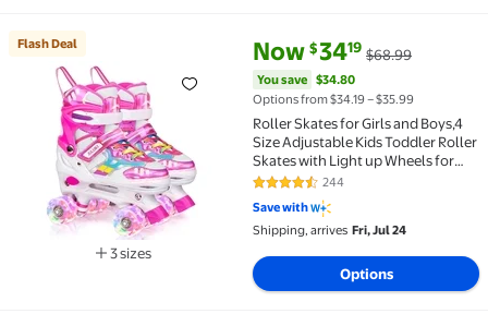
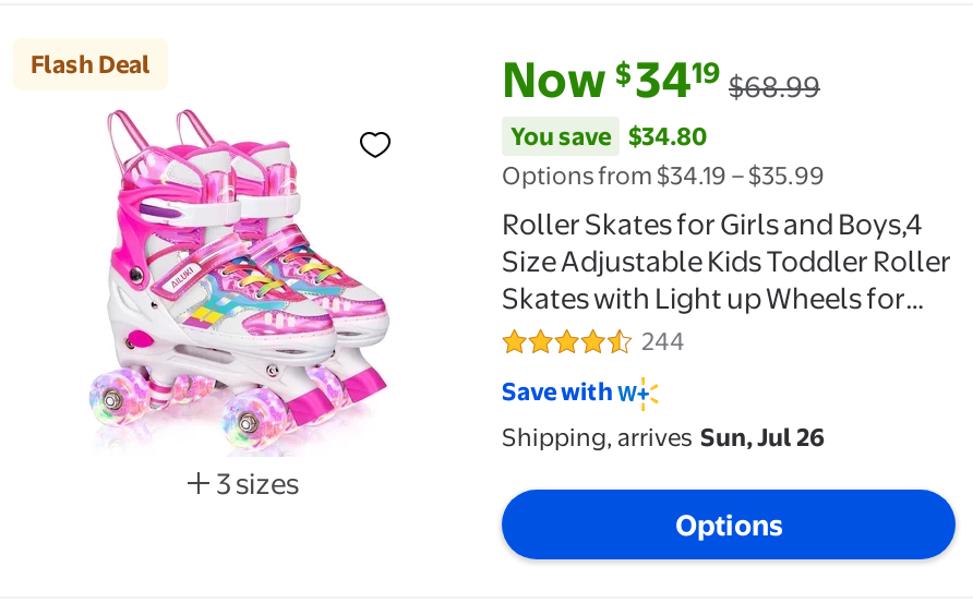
[253,222,406,238] Shipping, arrives Fri, Jul 24 -> [502,422,825,452] Shipping, arrives Sun, Jul 26

